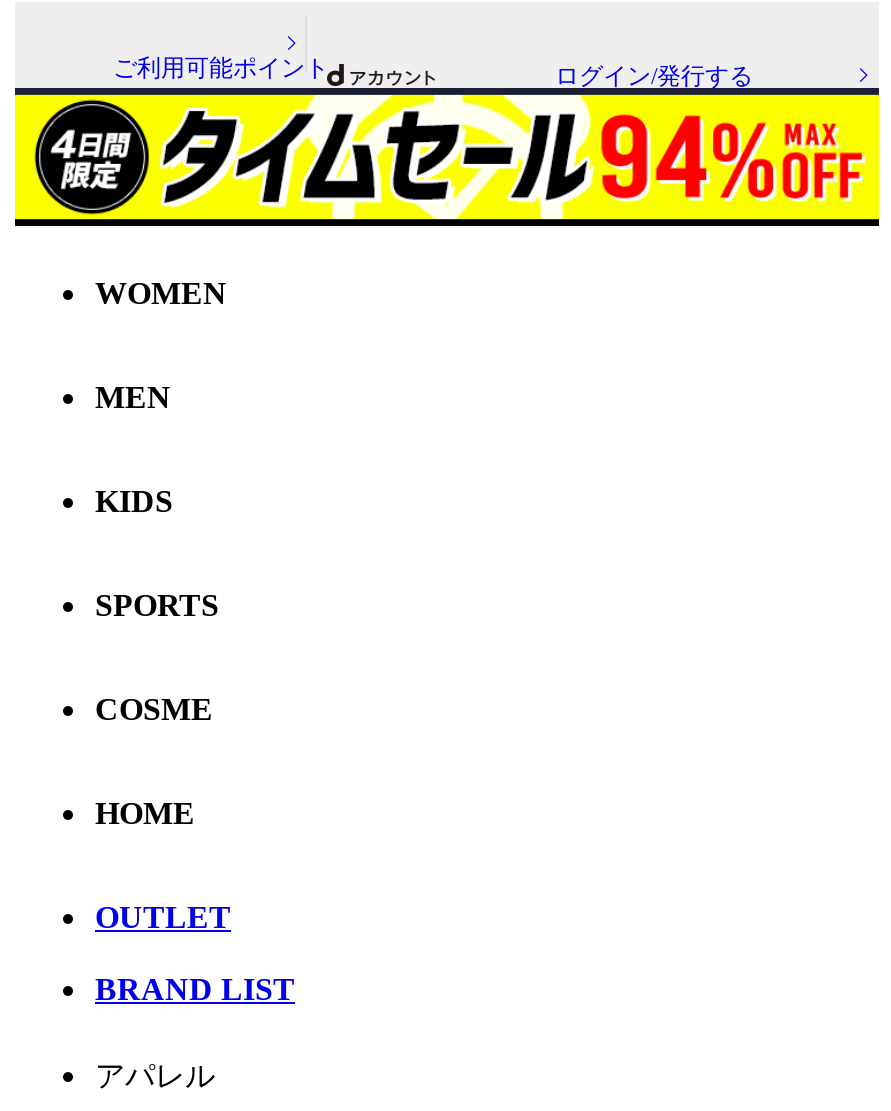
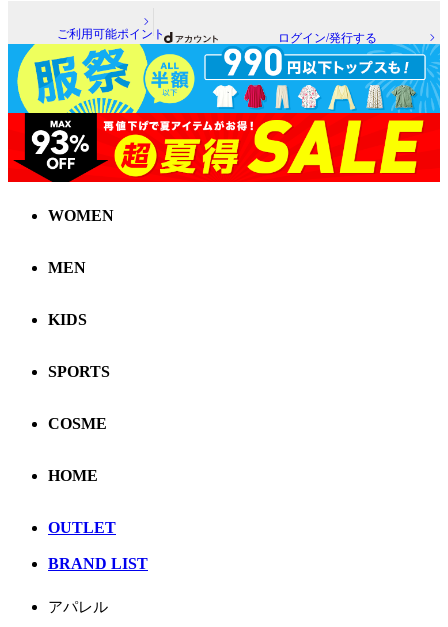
[13,86,881,228] [image] -> [7,43,441,183] [image]

